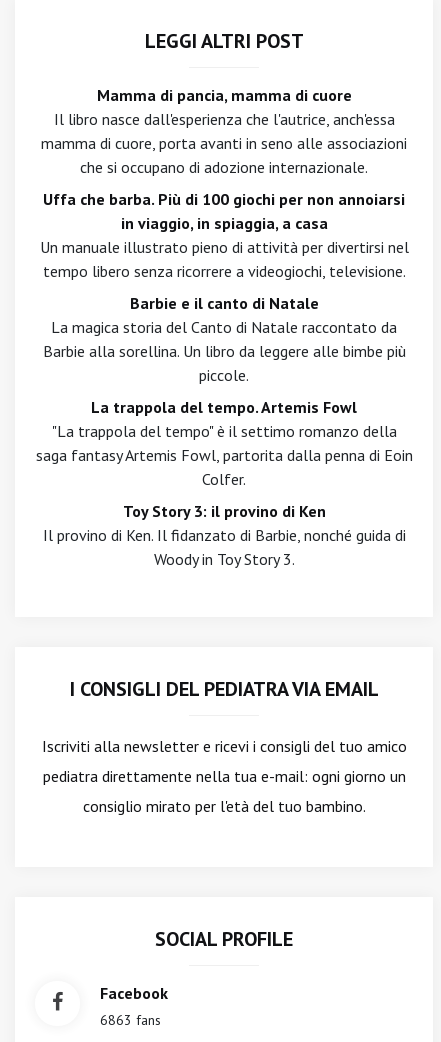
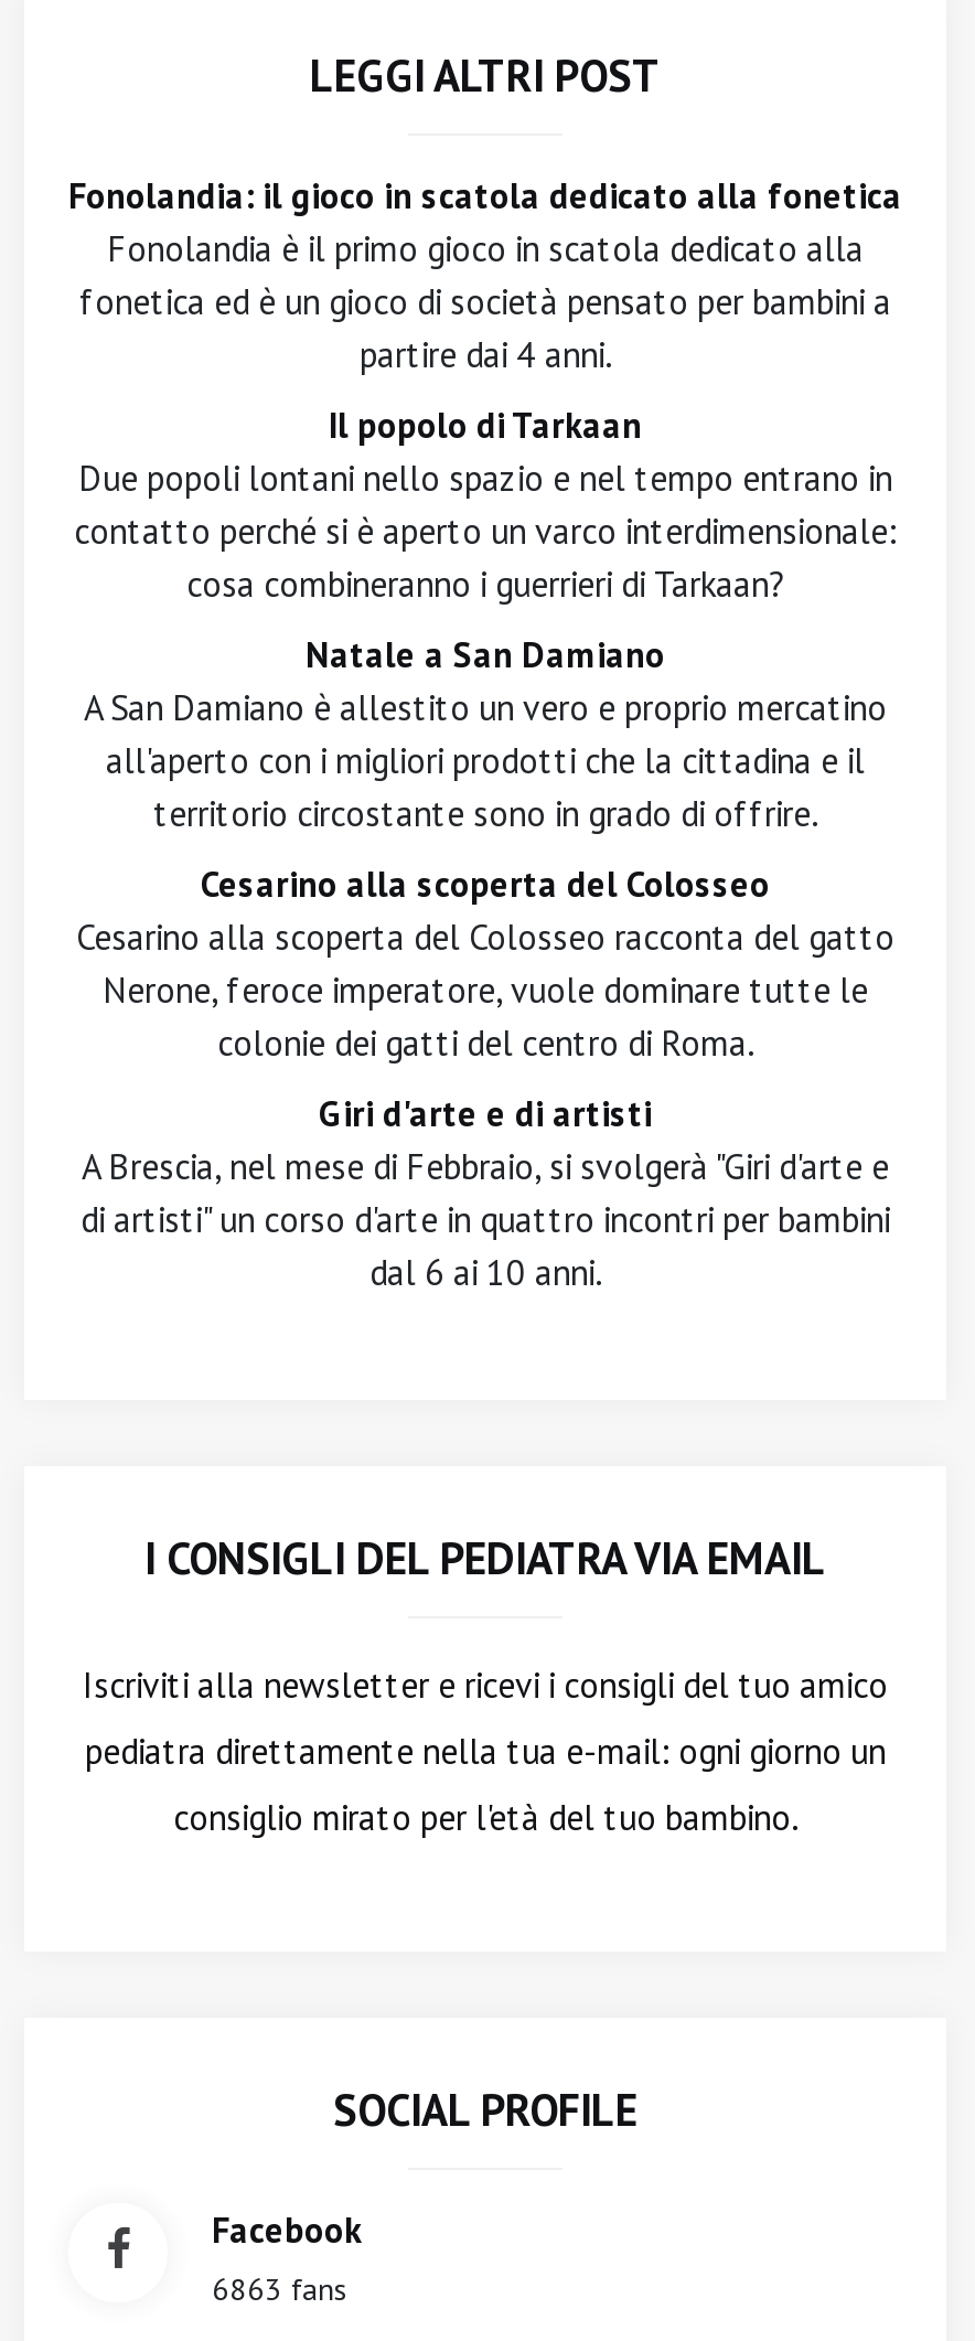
[41,85,407,177] Mamma di pancia, mamma di cuore | Il libro nasce dall'esperienza che l'autrice, anch'essa | mamma di cuore, porta avanti in seno alle associazioni | che si occupano di adozione internazionale. -> [68,173,902,376] Fonolandia: il gioco in scatola dedicato alla fonetica | Fonolandia è il primo gioco in scatola dedicato alla | fonetica ed è un gioco di società pensato per bambini a | partire dai 4 anni.
[39,189,408,281] Uffa che barba. Più di 100 giochi per non annoiarsi | in viaggio, in spiaggia, a casa | Un manuale illustrato pieno di attività per divertirsi nel | tempo libero senza ricorrere a videogiochi, televisione. -> [74,403,897,606] Il popolo di Tarkaan | Due popoli lontani nello spazio e nel tempo entrano in | contatto perché si è aperto un varco interdimensionale: | cosa combineranno i guerrieri di Tarkaan?
[42,293,405,385] Barbie e il canto di Natale | La magica storia del Canto di Natale raccontato da | Barbie alla sorellina. Un libro da leggere alle bimbe più | piccole. -> [84,632,887,835] Natale a San Damiano | A San Damiano è allestito un vero e proprio mercatino | all'aperto con i migliori prodotti che la cittadina e il | territorio circostante sono in grado di offrire.
[35,397,412,489] La trappola del tempo. Artemis Fowl | "La trappola del tempo" è il settimo romanzo della | saga fantasy Artemis Fowl, partorita dalla penna di Eoin | Colfer. -> [76,862,894,1065] Cesarino alla scoperta del Colosseo | Cesarino alla scoperta del Colosseo racconta del gatto | Nerone, feroce imperatore, vuole dominare tutte le | colonie dei gatti del centro di Roma.
[42,501,405,569] Toy Story 3: il provino di Ken | Il provino di Ken. Il fidanzato di Barbie, nonché guida di | Woody in Toy Story 3. -> [81,1091,890,1294] Giri d'arte e di artisti | A Brescia, nel mese di Febbraio, si svolgerà "Giri d'arte e | di artisti" un corso d'arte in quattro incontri per bambini | dal 6 ai 10 anni.

